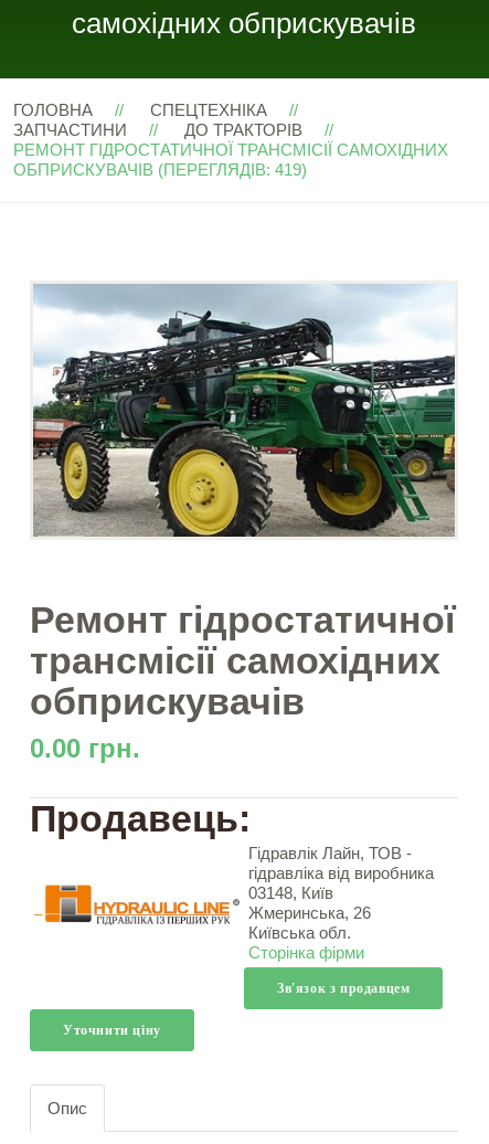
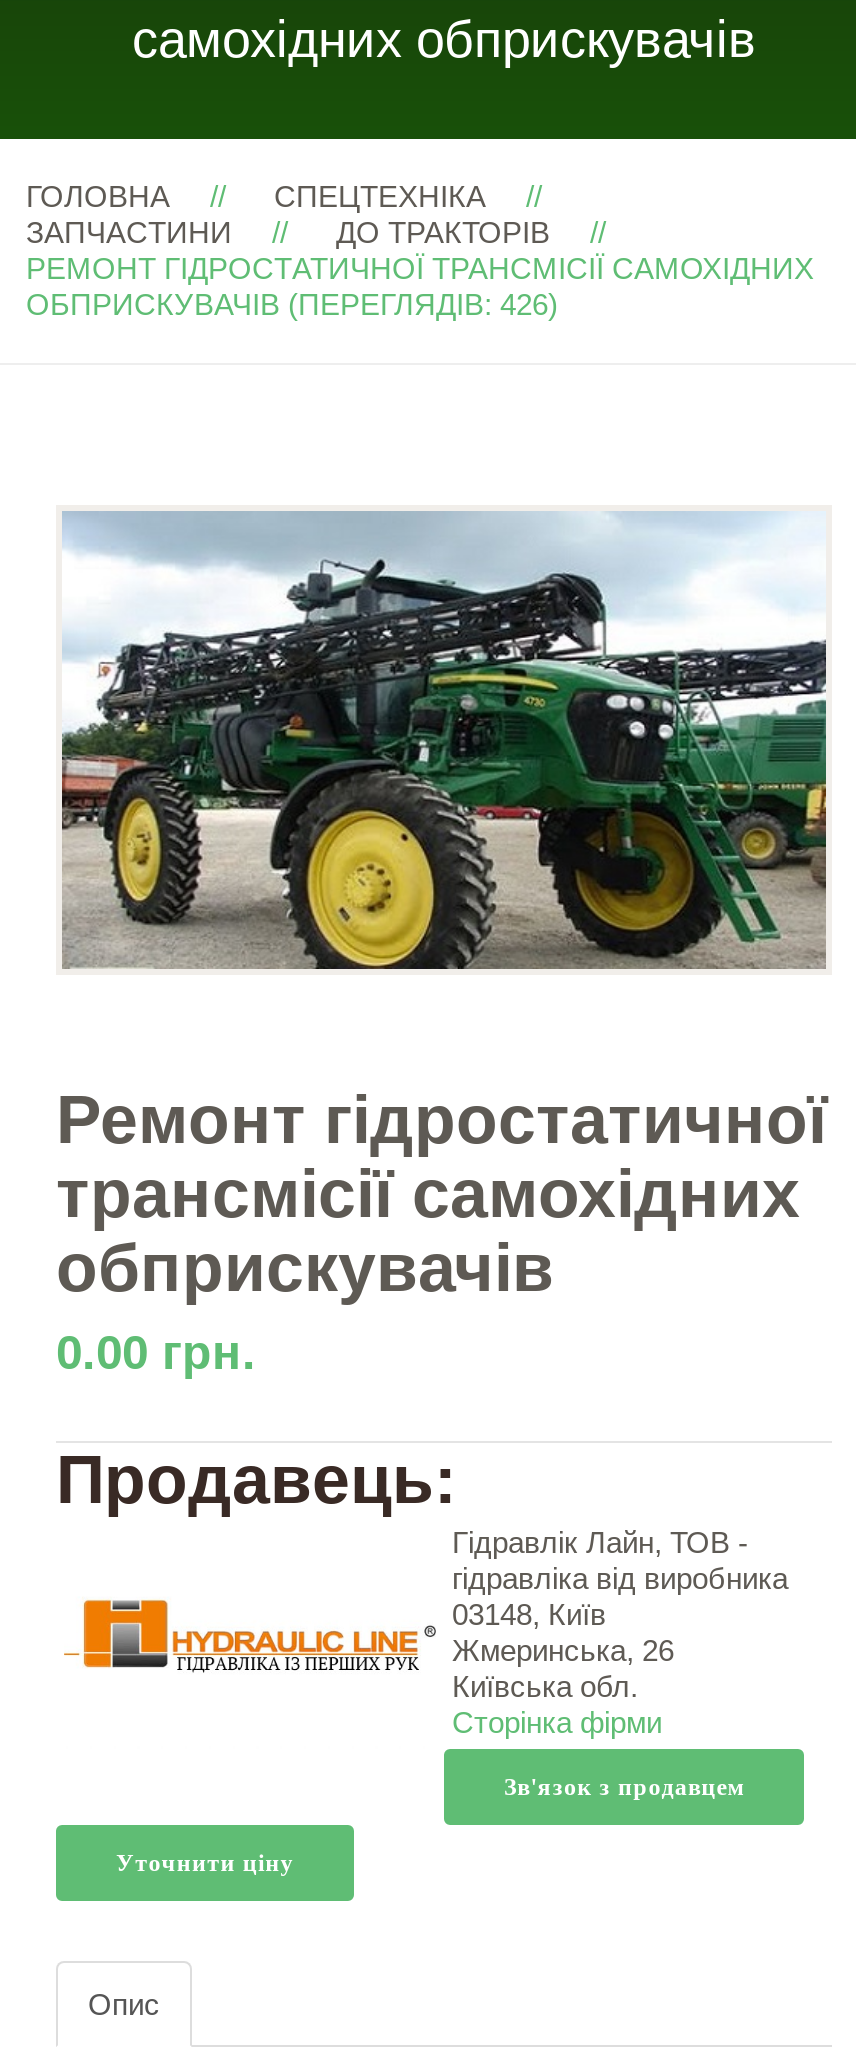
[13,160,307,179] ОБПРИСКУВАЧІВ (ПЕРЕГЛЯДІВ: 419) -> [26,287,558,321] ОБПРИСКУВАЧІВ (ПЕРЕГЛЯДІВ: 426)

